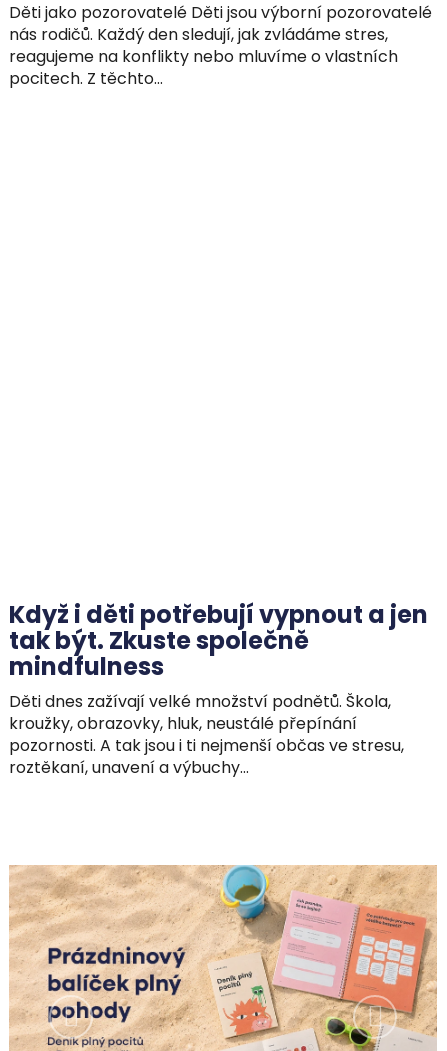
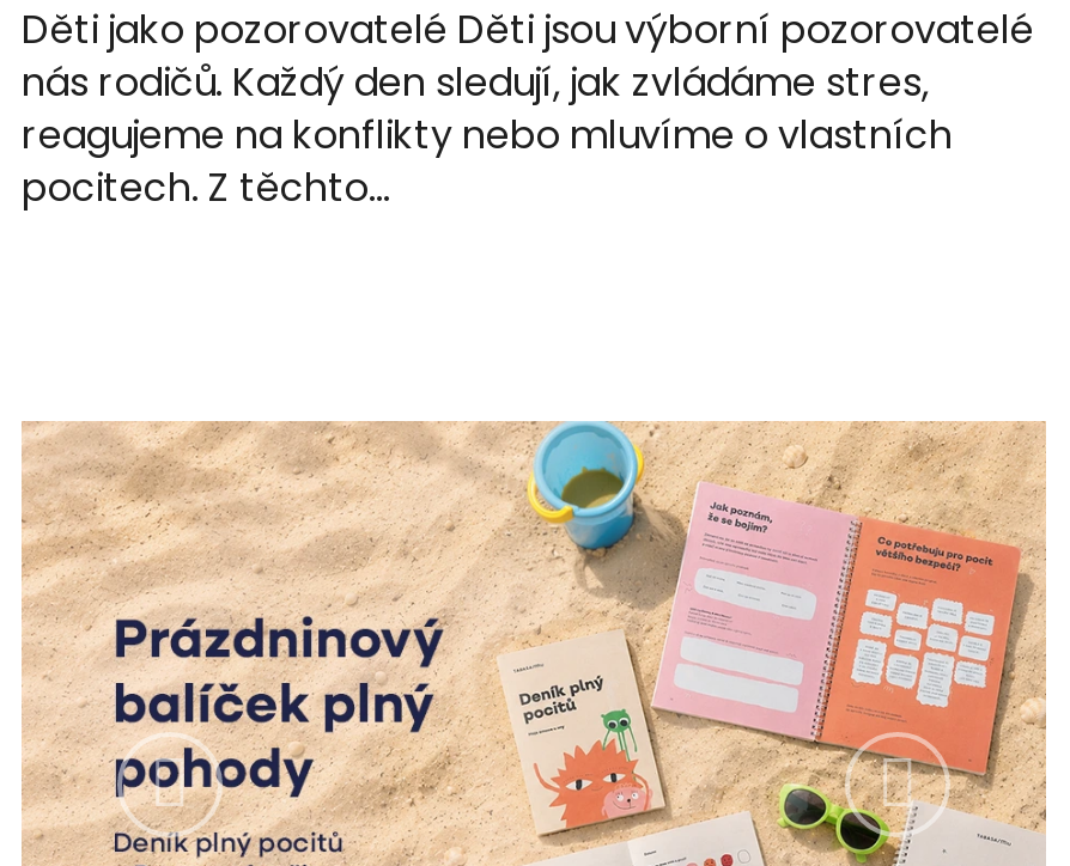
[9,598,428,779] Když i děti potřebují vypnout a jen | tak být. Zkuste společně | mindfulness | Děti dnes zažívají velké množství podnětů. Škola, | kroužky, obrazovky, hluk, neustálé přepínání | pozornosti. A tak jsou i ti nejmenší občas ve stresu, | roztěkaní, unavení a výbuchy... -> none

